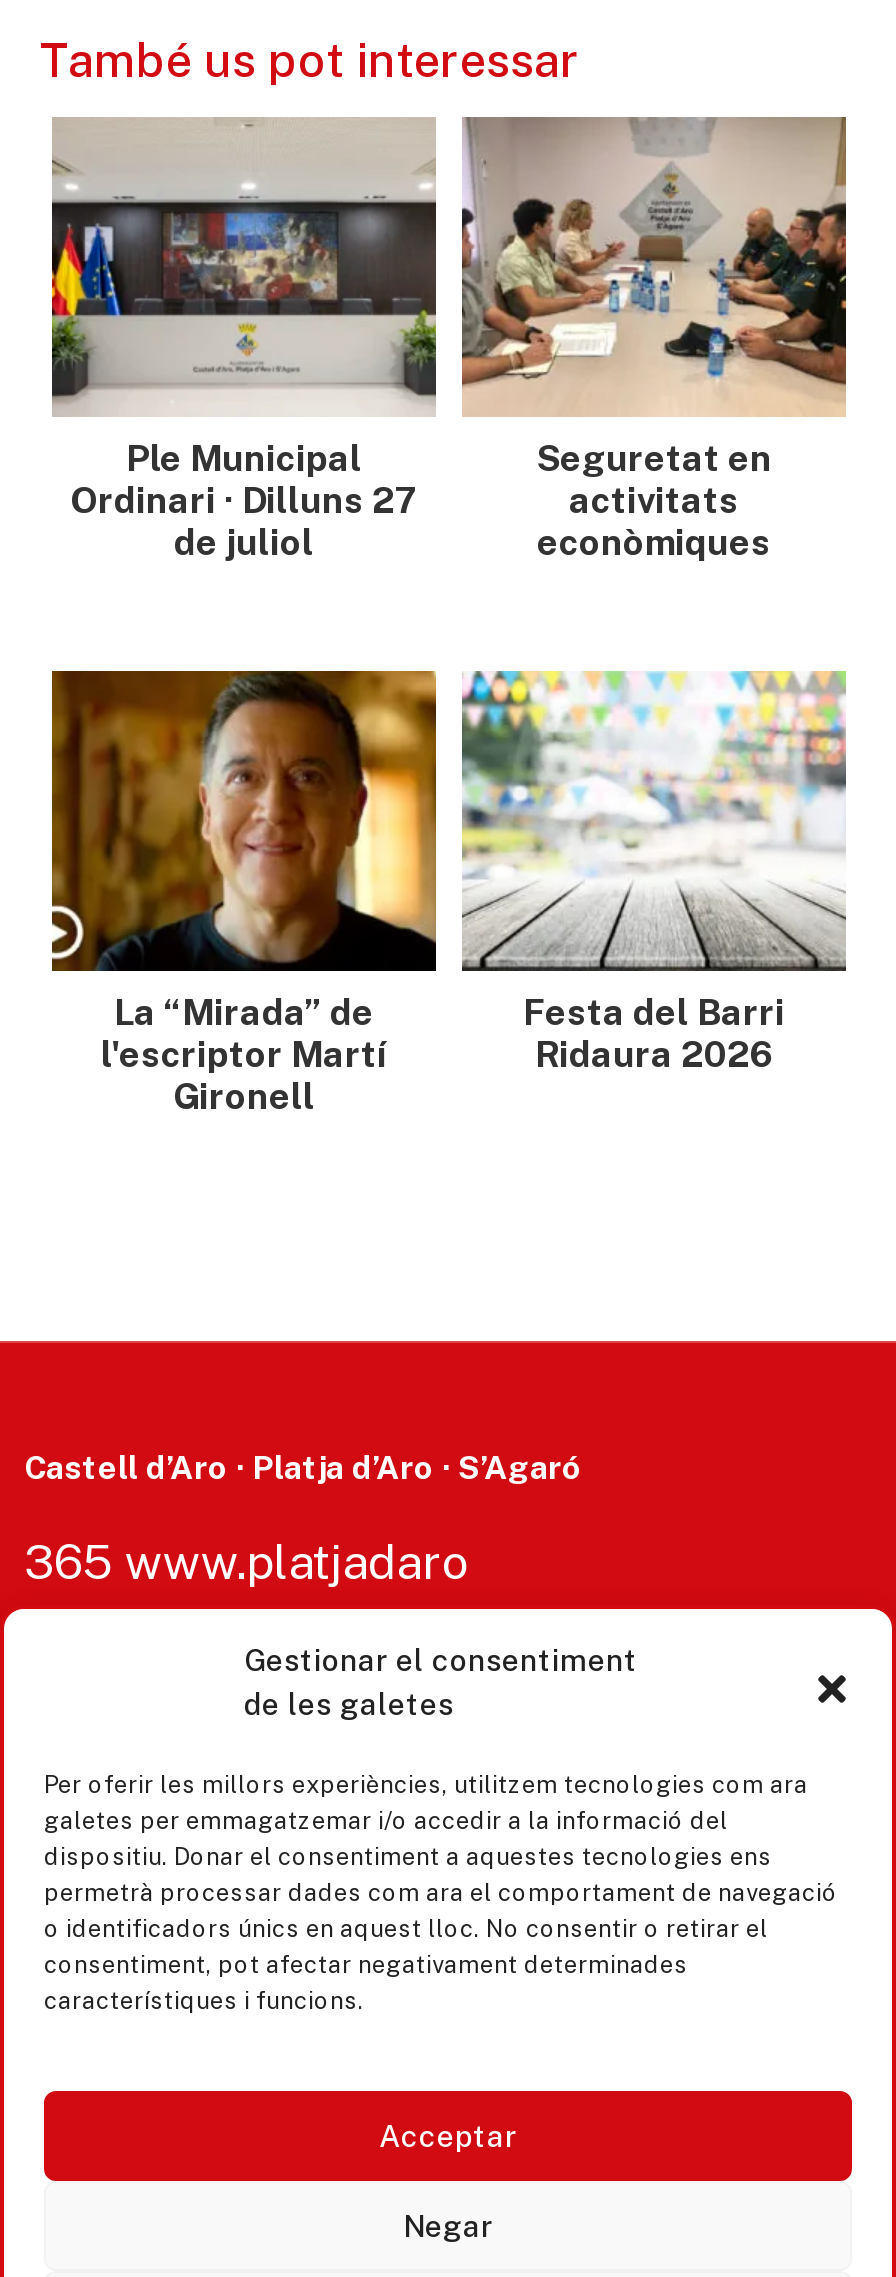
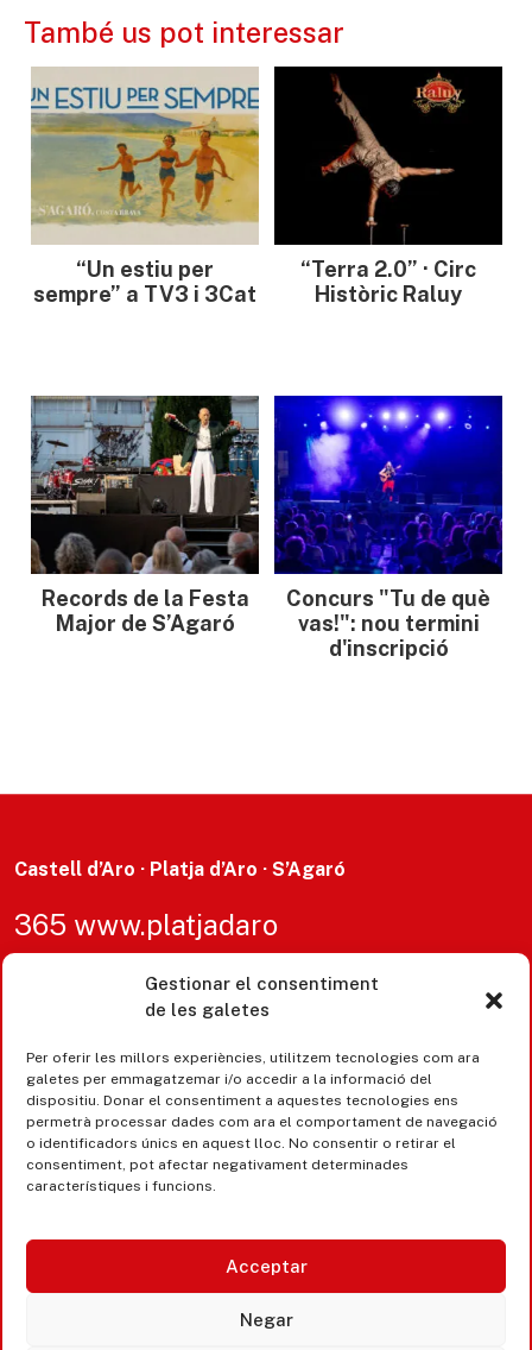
[460,115,848,563] [image] | Seguretat en | activitats | econòmiques -> [273,67,503,307] [image] | “Terra 2.0” · Circ | Històric Raluy
[50,153,438,563] [image] | Ple Municipal | Ordinari · Dilluns 27 | de juliol -> [30,87,260,307] [image] | “Un estiu per | sempre” a TV3 i 3Cat
[50,669,438,1117] [image] | La “Mirada” de | l'escriptor Martí | Gironell -> [30,395,260,636] [image] | Records de la Festa | Major de S’Agaró
[460,669,848,1075] [image] | Festa del Barri | Ridaura 2026 -> [273,395,503,661] [image] | Concurs "Tu de què | vas!": nou termini | d'inscripció

